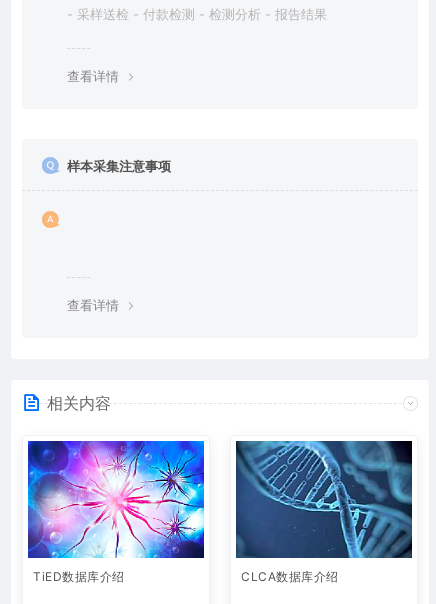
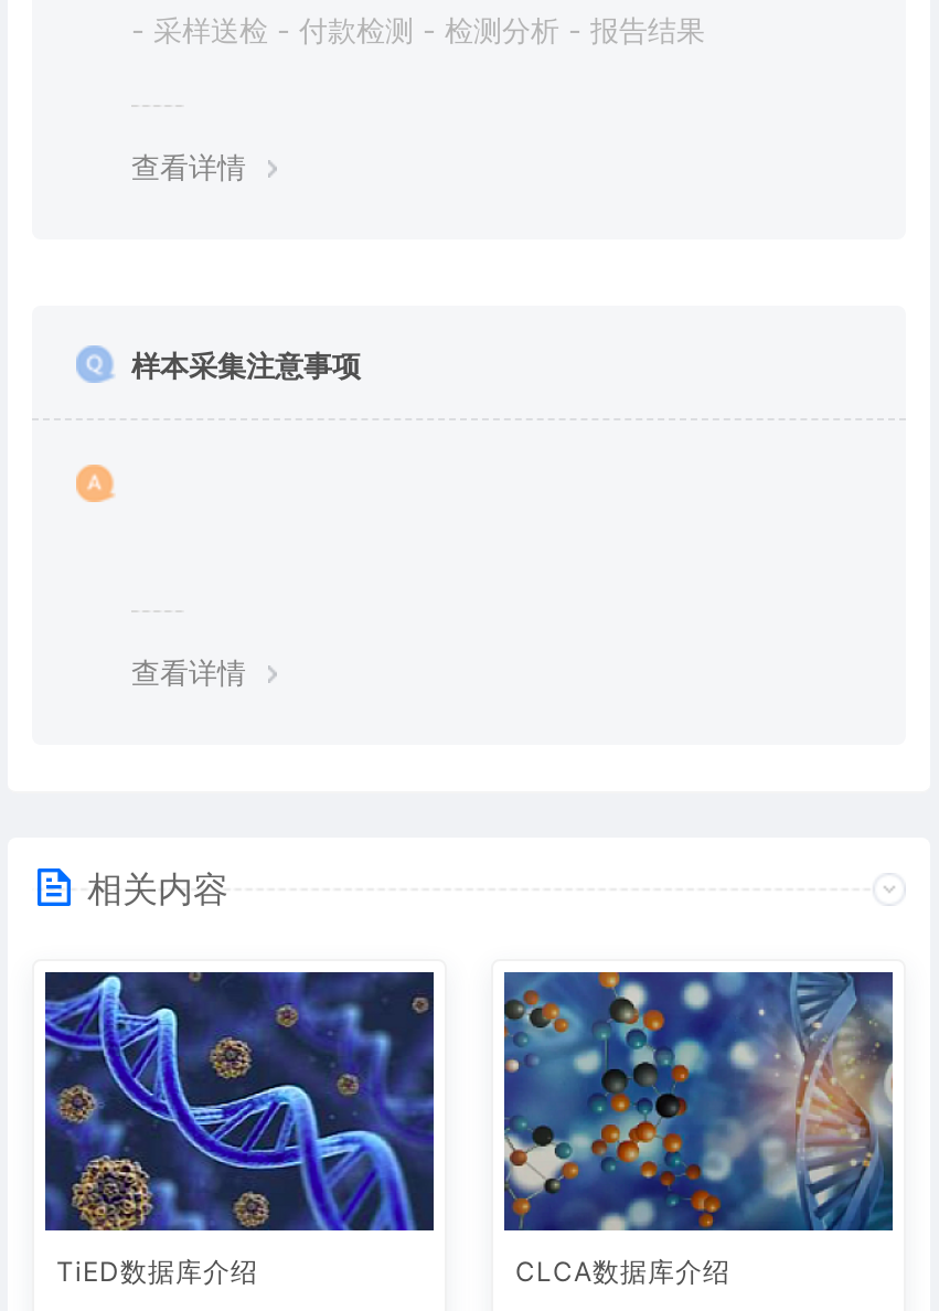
[27,440,205,559] [image] -> [43,970,436,1233] [image]
[235,440,413,559] [image] -> [502,970,895,1233] [image]

